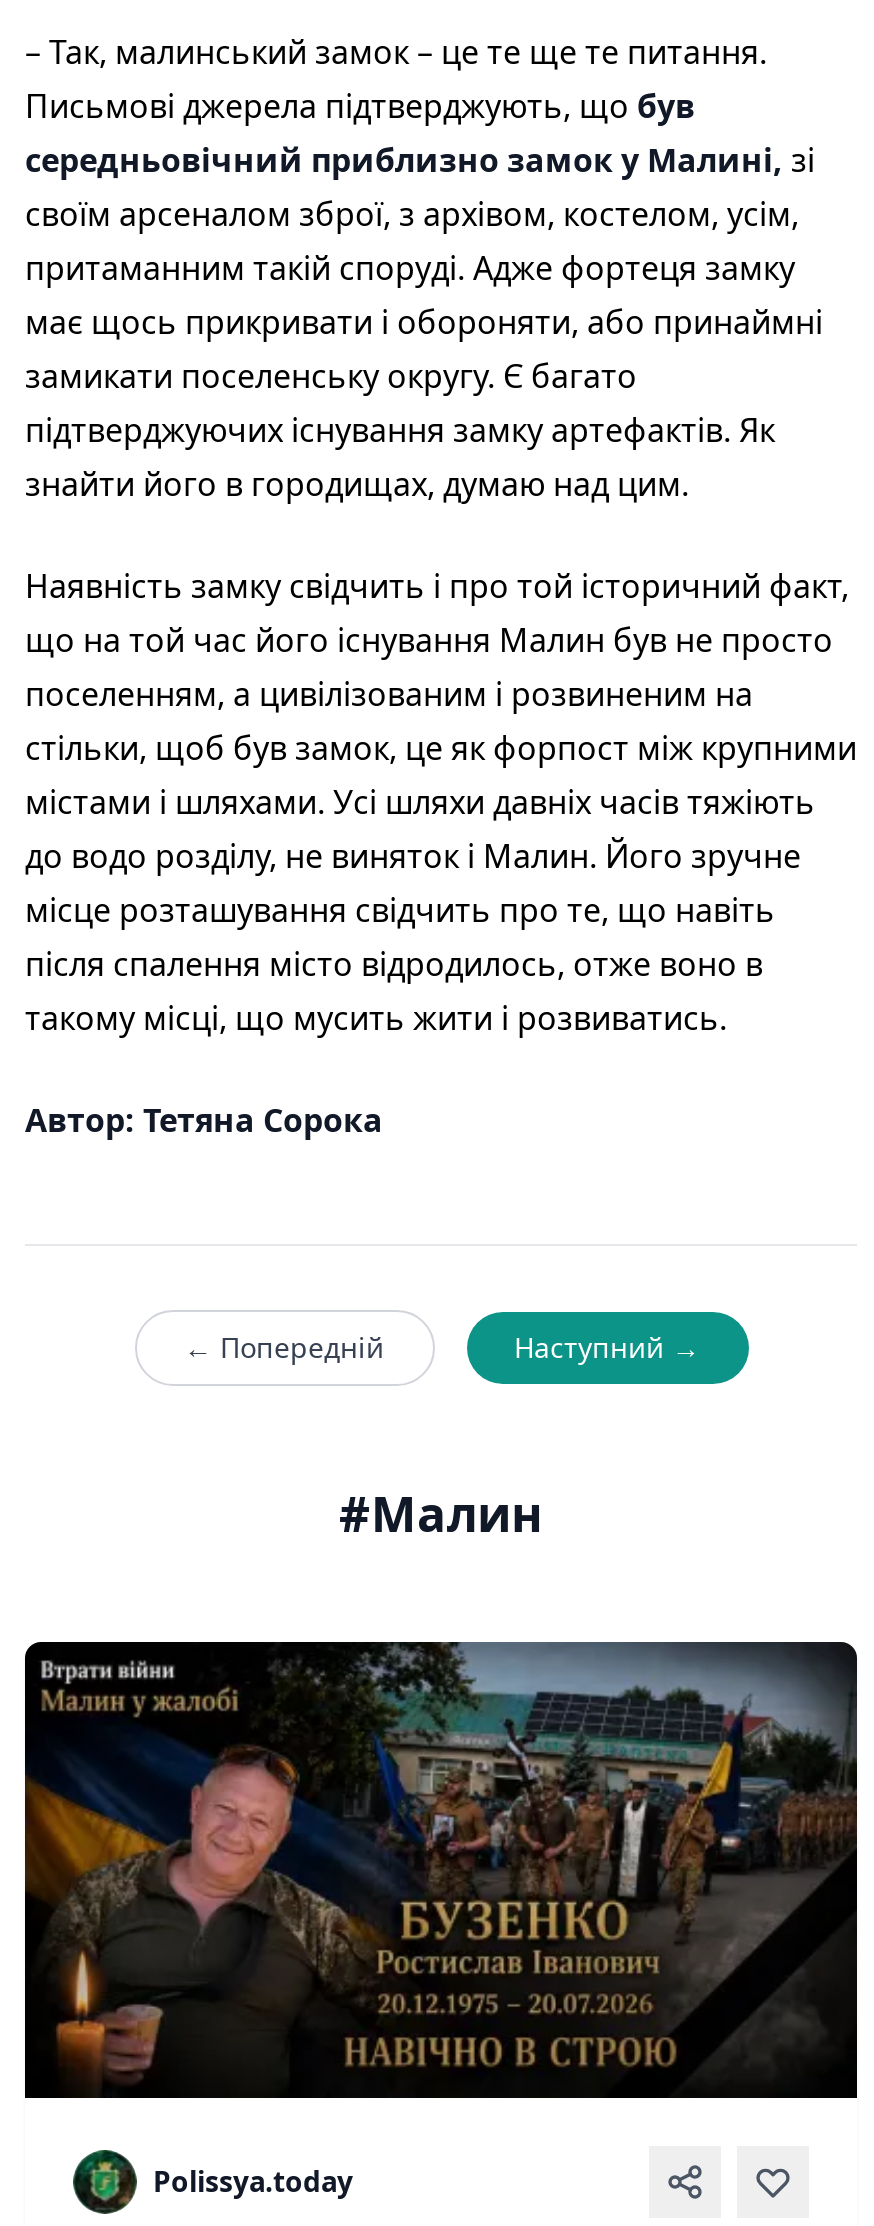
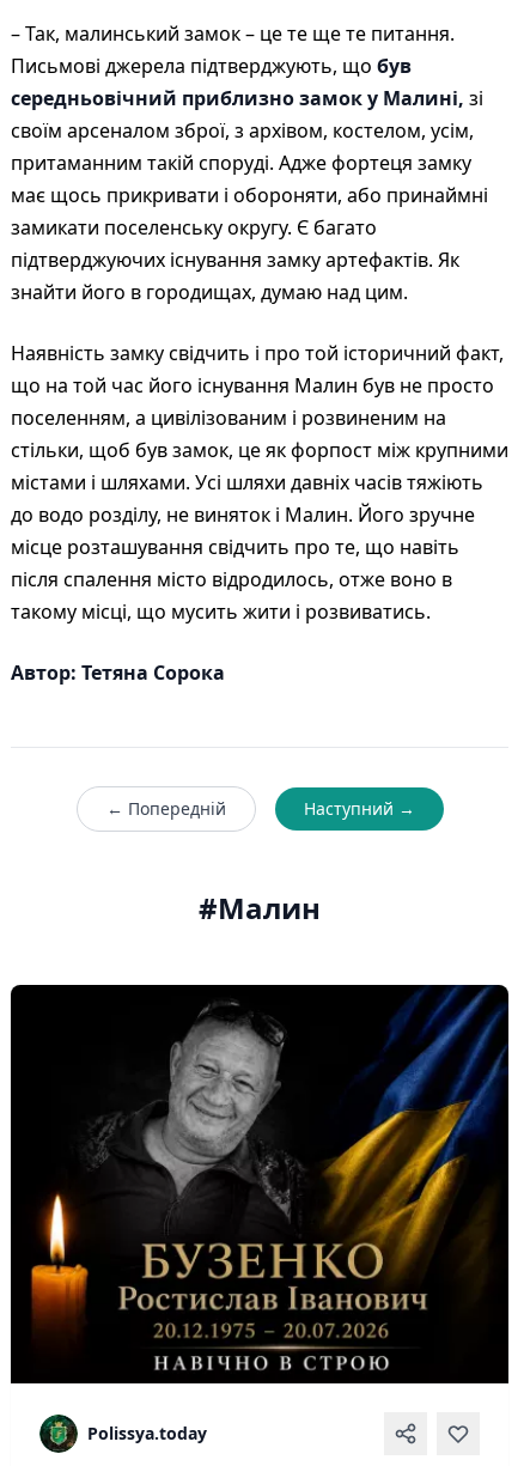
[25,1640,857,2086] [image] -> [11,984,508,1374] [image]

